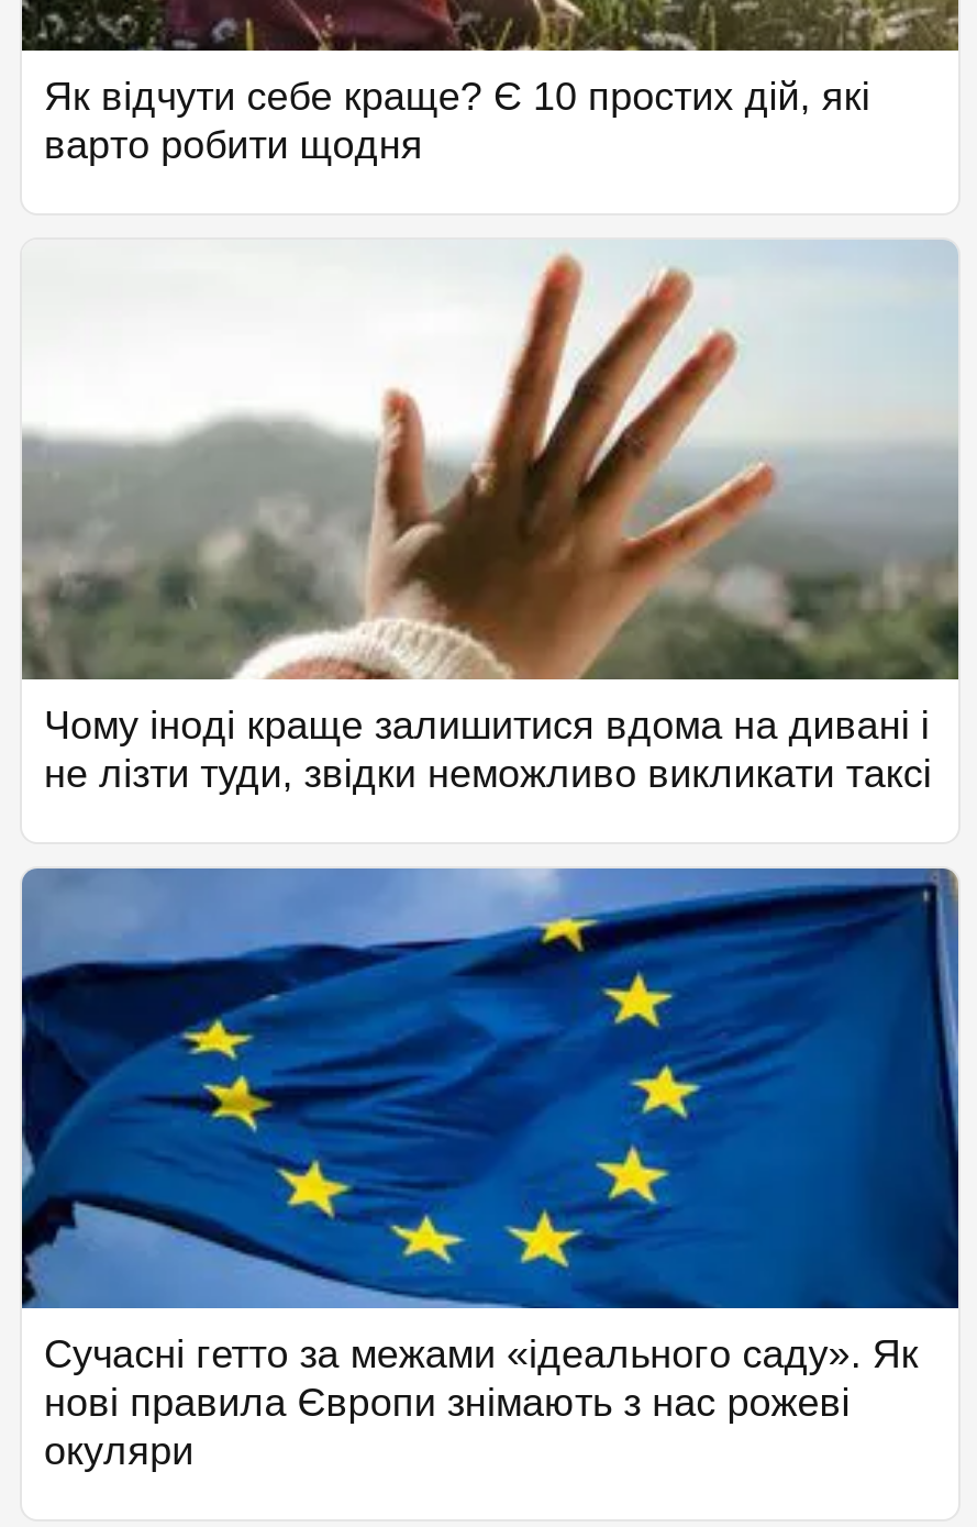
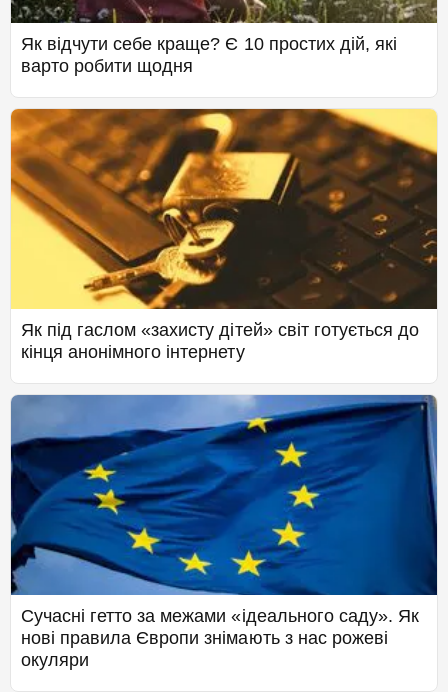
[20,240,958,795] [image] | Чому іноді краще залишитися вдома на дивані і | не лізти туди, звідки неможливо викликати таксі -> [10,108,438,362] [image] | Як під гаслом «захисту дітей» світ готується до | кінця анонімного інтернету

